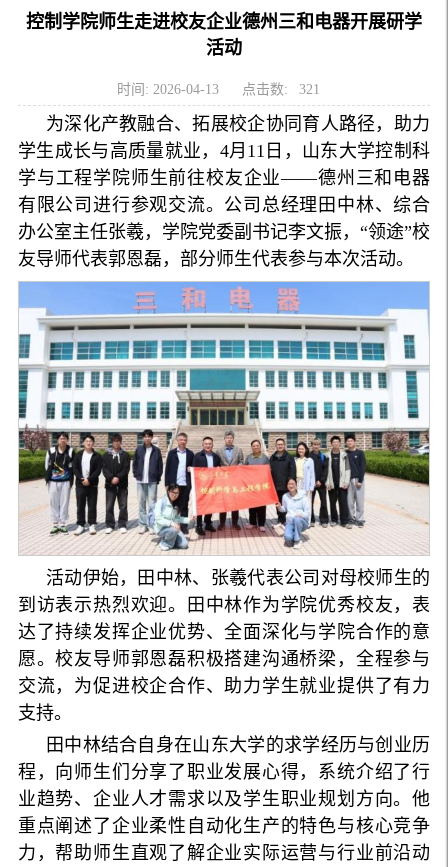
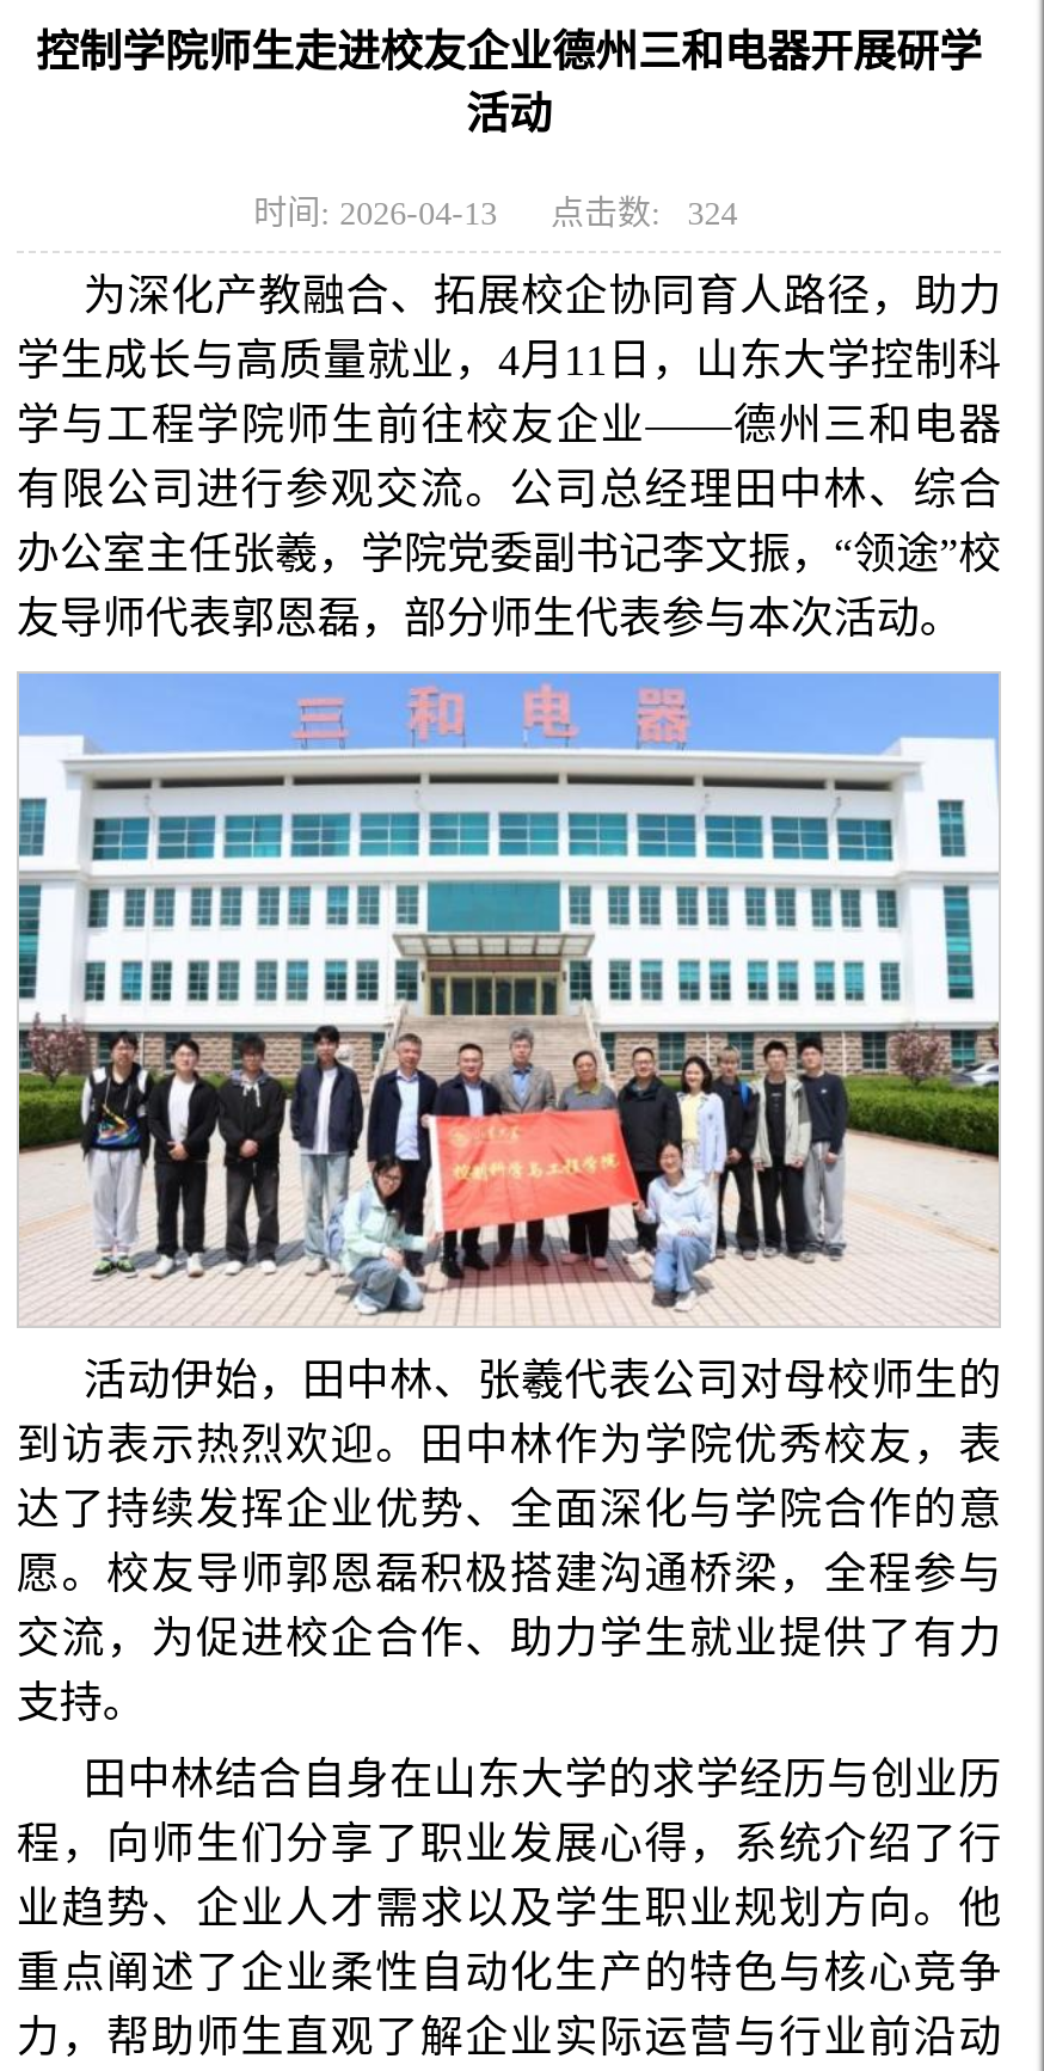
[117,82,320,97] 时间: 2026-04-13 点击数: 321 -> [253,196,737,232] 时间: 2026-04-13 点击数: 324

